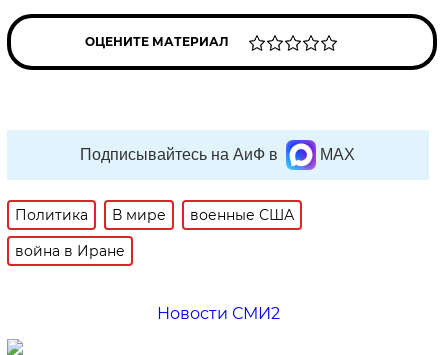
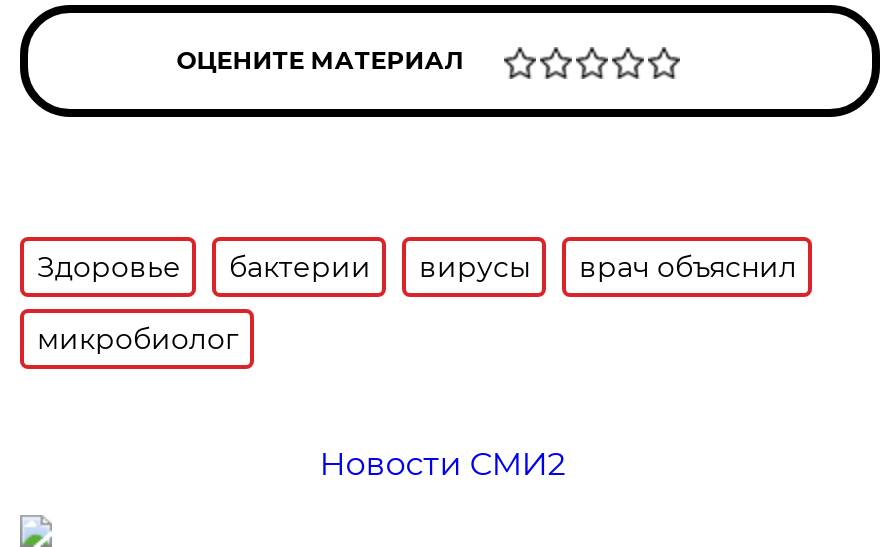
[15,146,355,260] Подписывайтесь на АиФ в | MAX | Политика | В мире | военные США | война в Иране -> [37,249,797,357] Здоровье | бактерии | вирусы | врач объяснил | микробиолог

